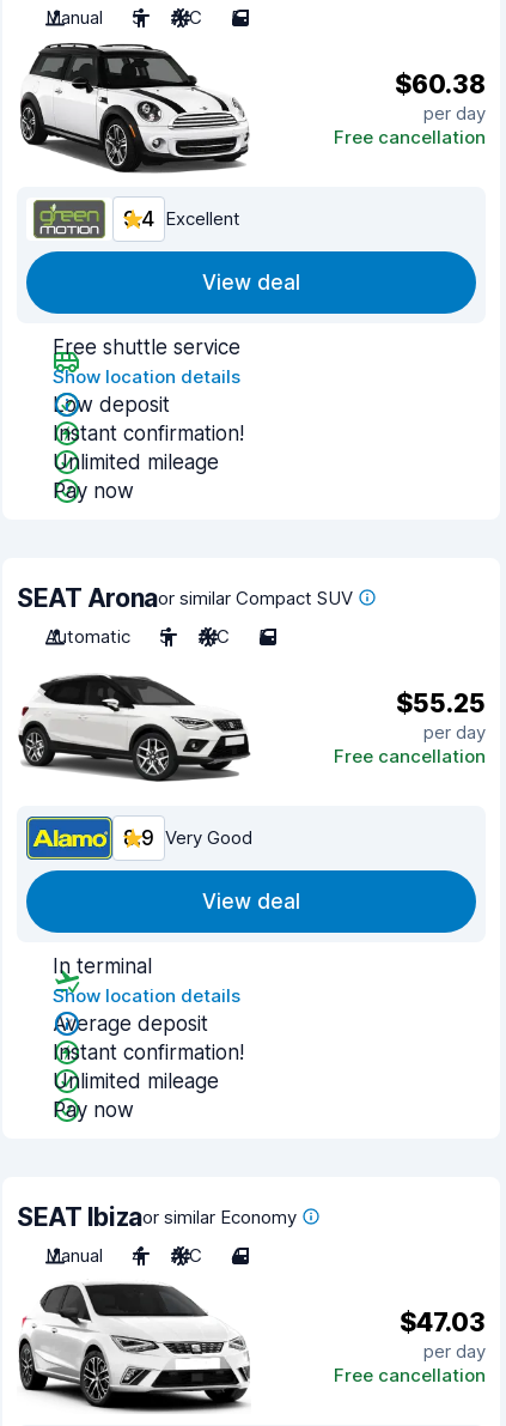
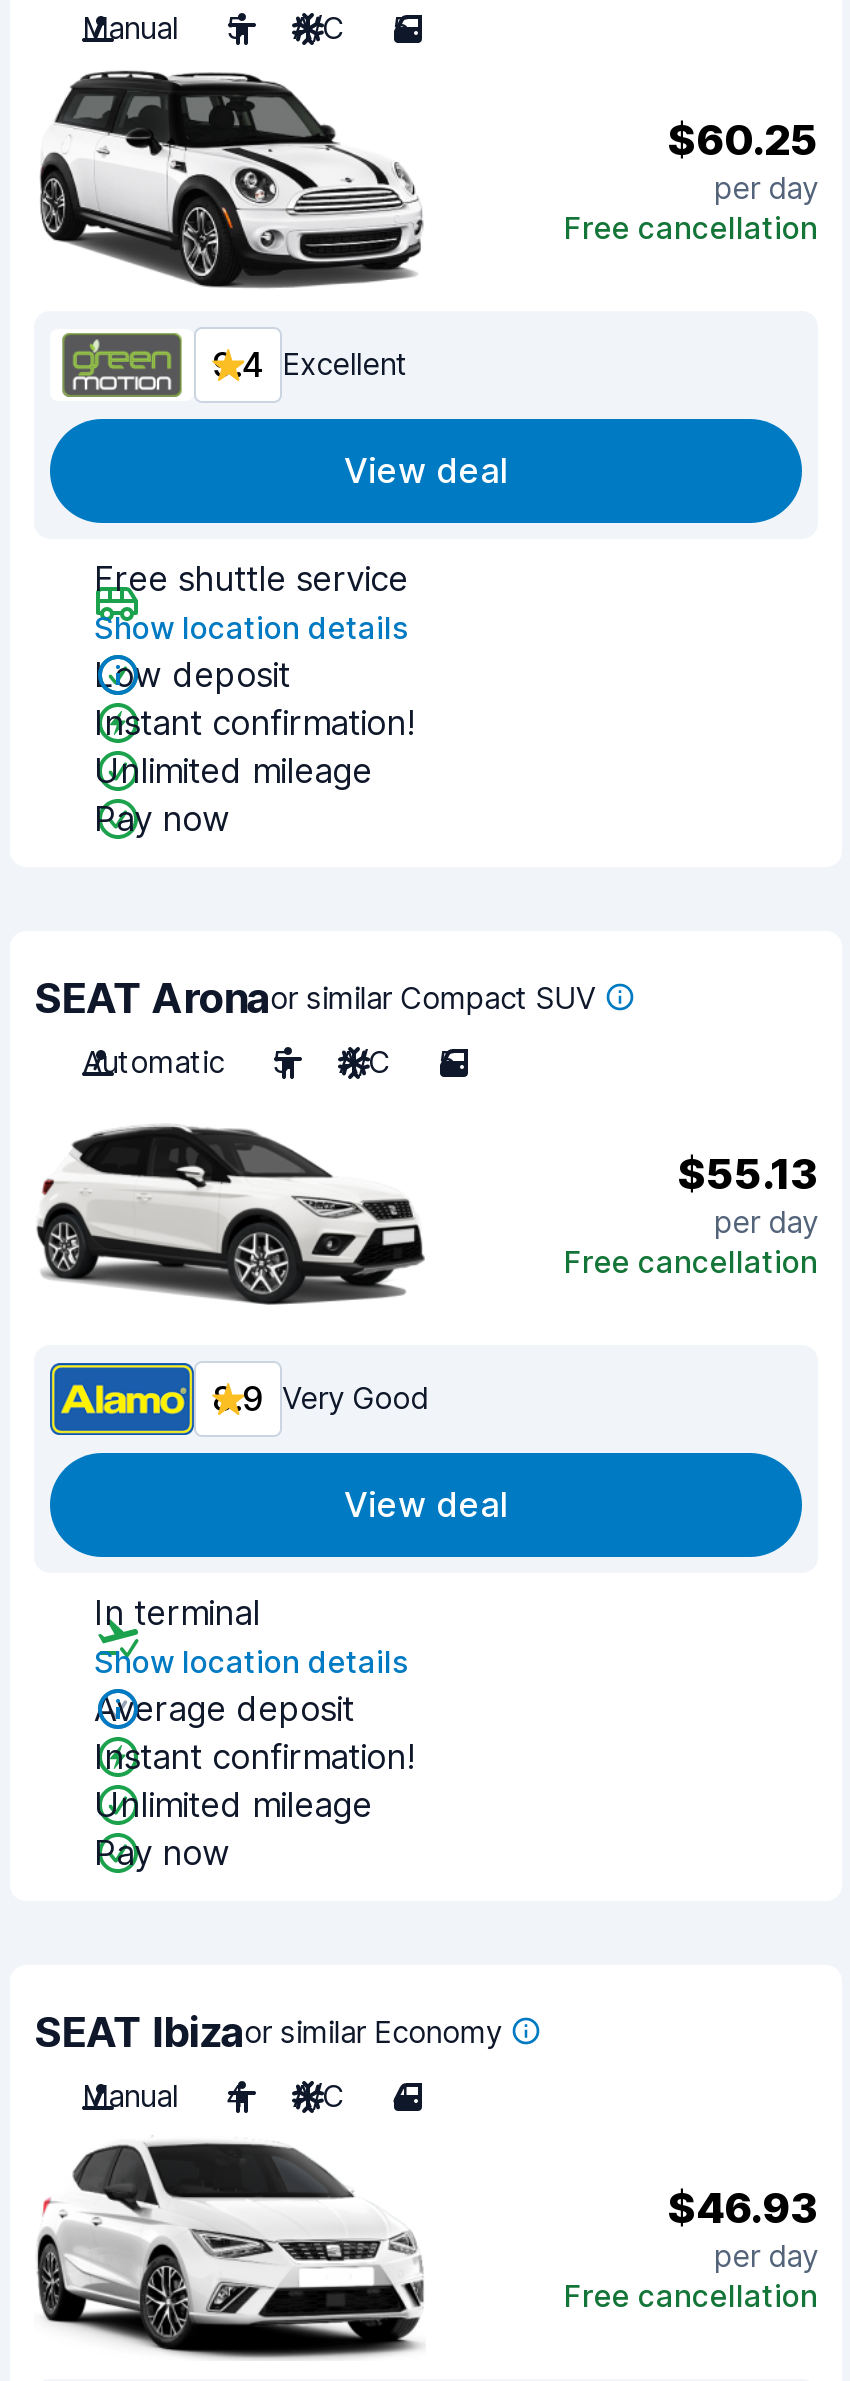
[395,69,486,99] $60.38 -> [668,114,818,164] $60.25
[396,688,486,718] $55.25 -> [678,1148,818,1198] $55.13
[400,1307,486,1337] $47.03 -> [668,2182,818,2232] $46.93

